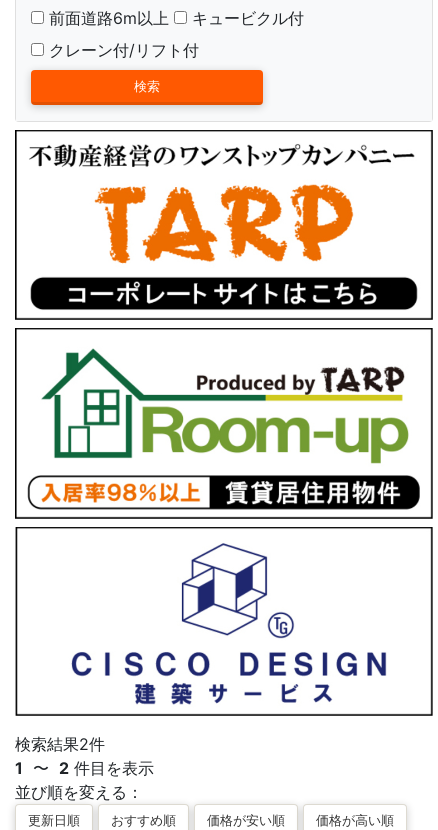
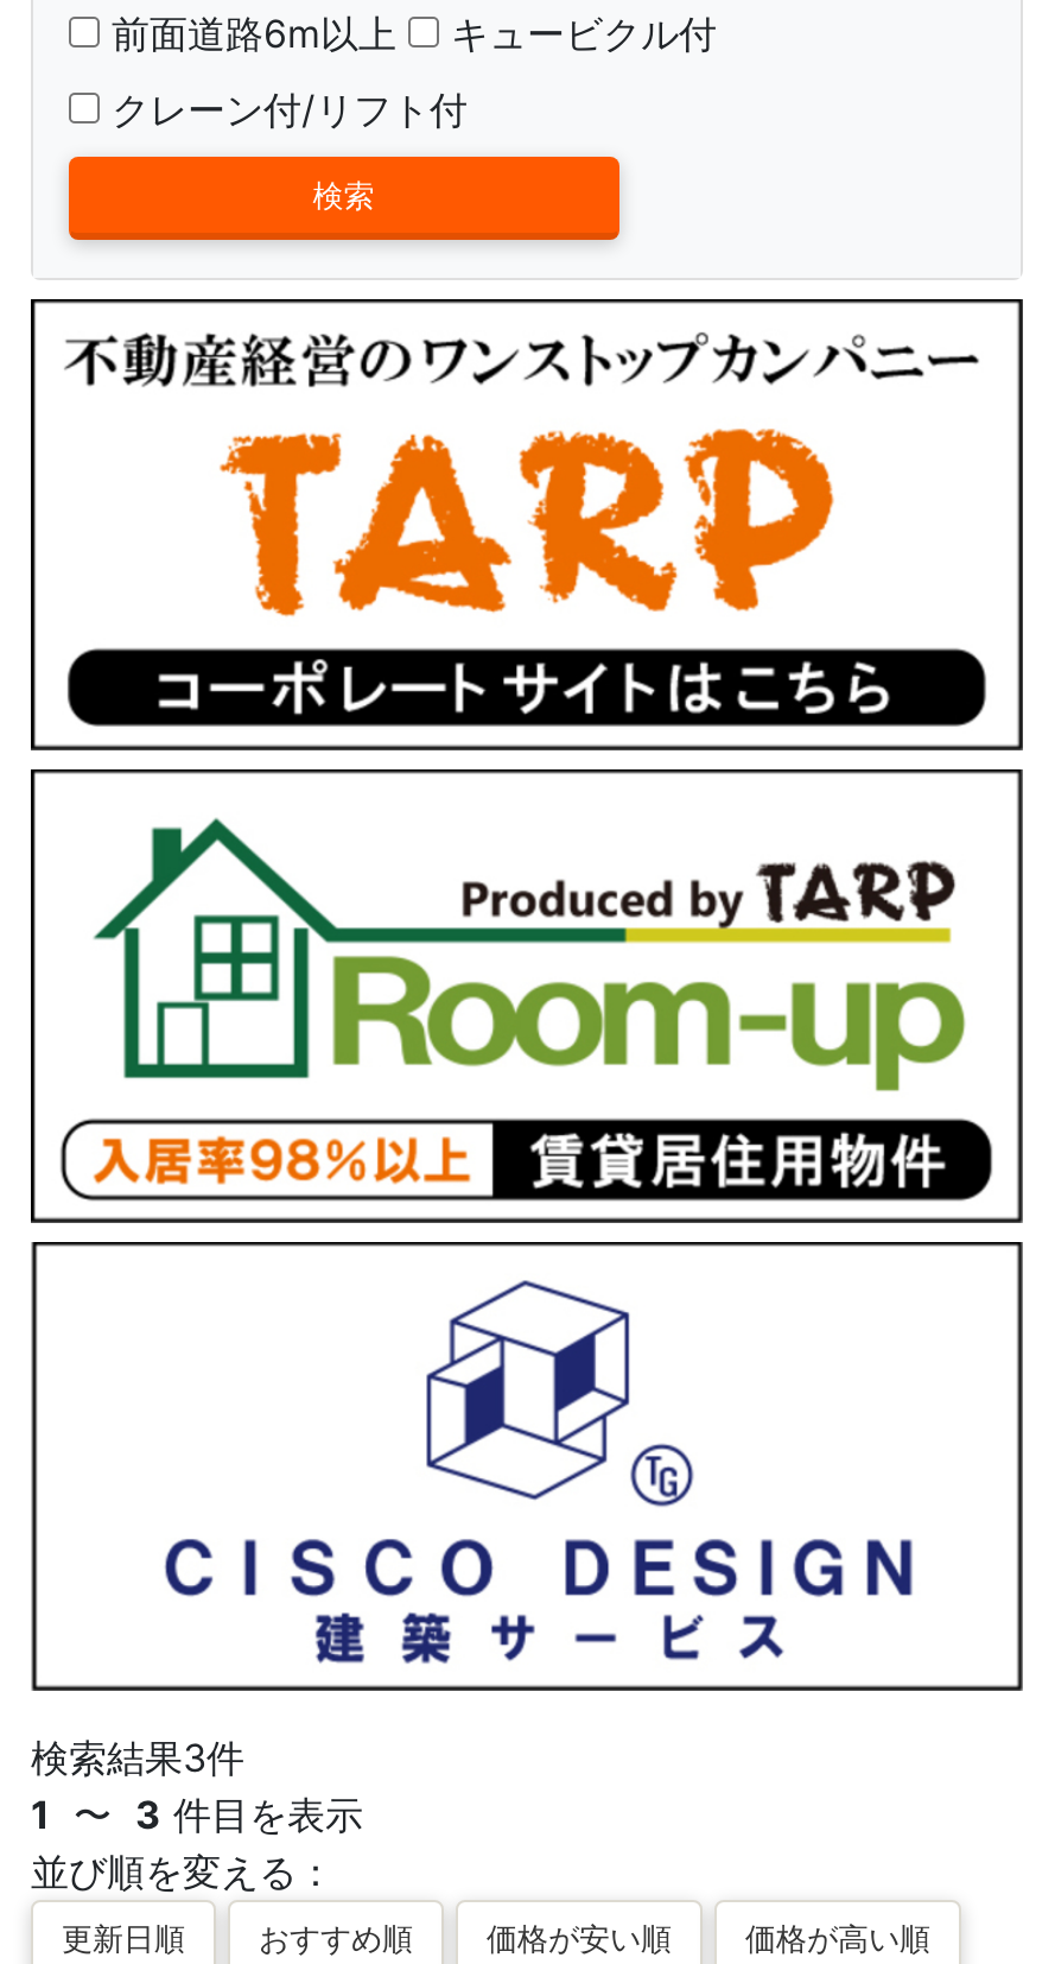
[15,734,105,754] 検索結果2件 -> [31,1734,244,1781] 検索結果3件
[15,758,154,778] 1〜2件目を表示 -> [31,1791,363,1838] 1〜3件目を表示

